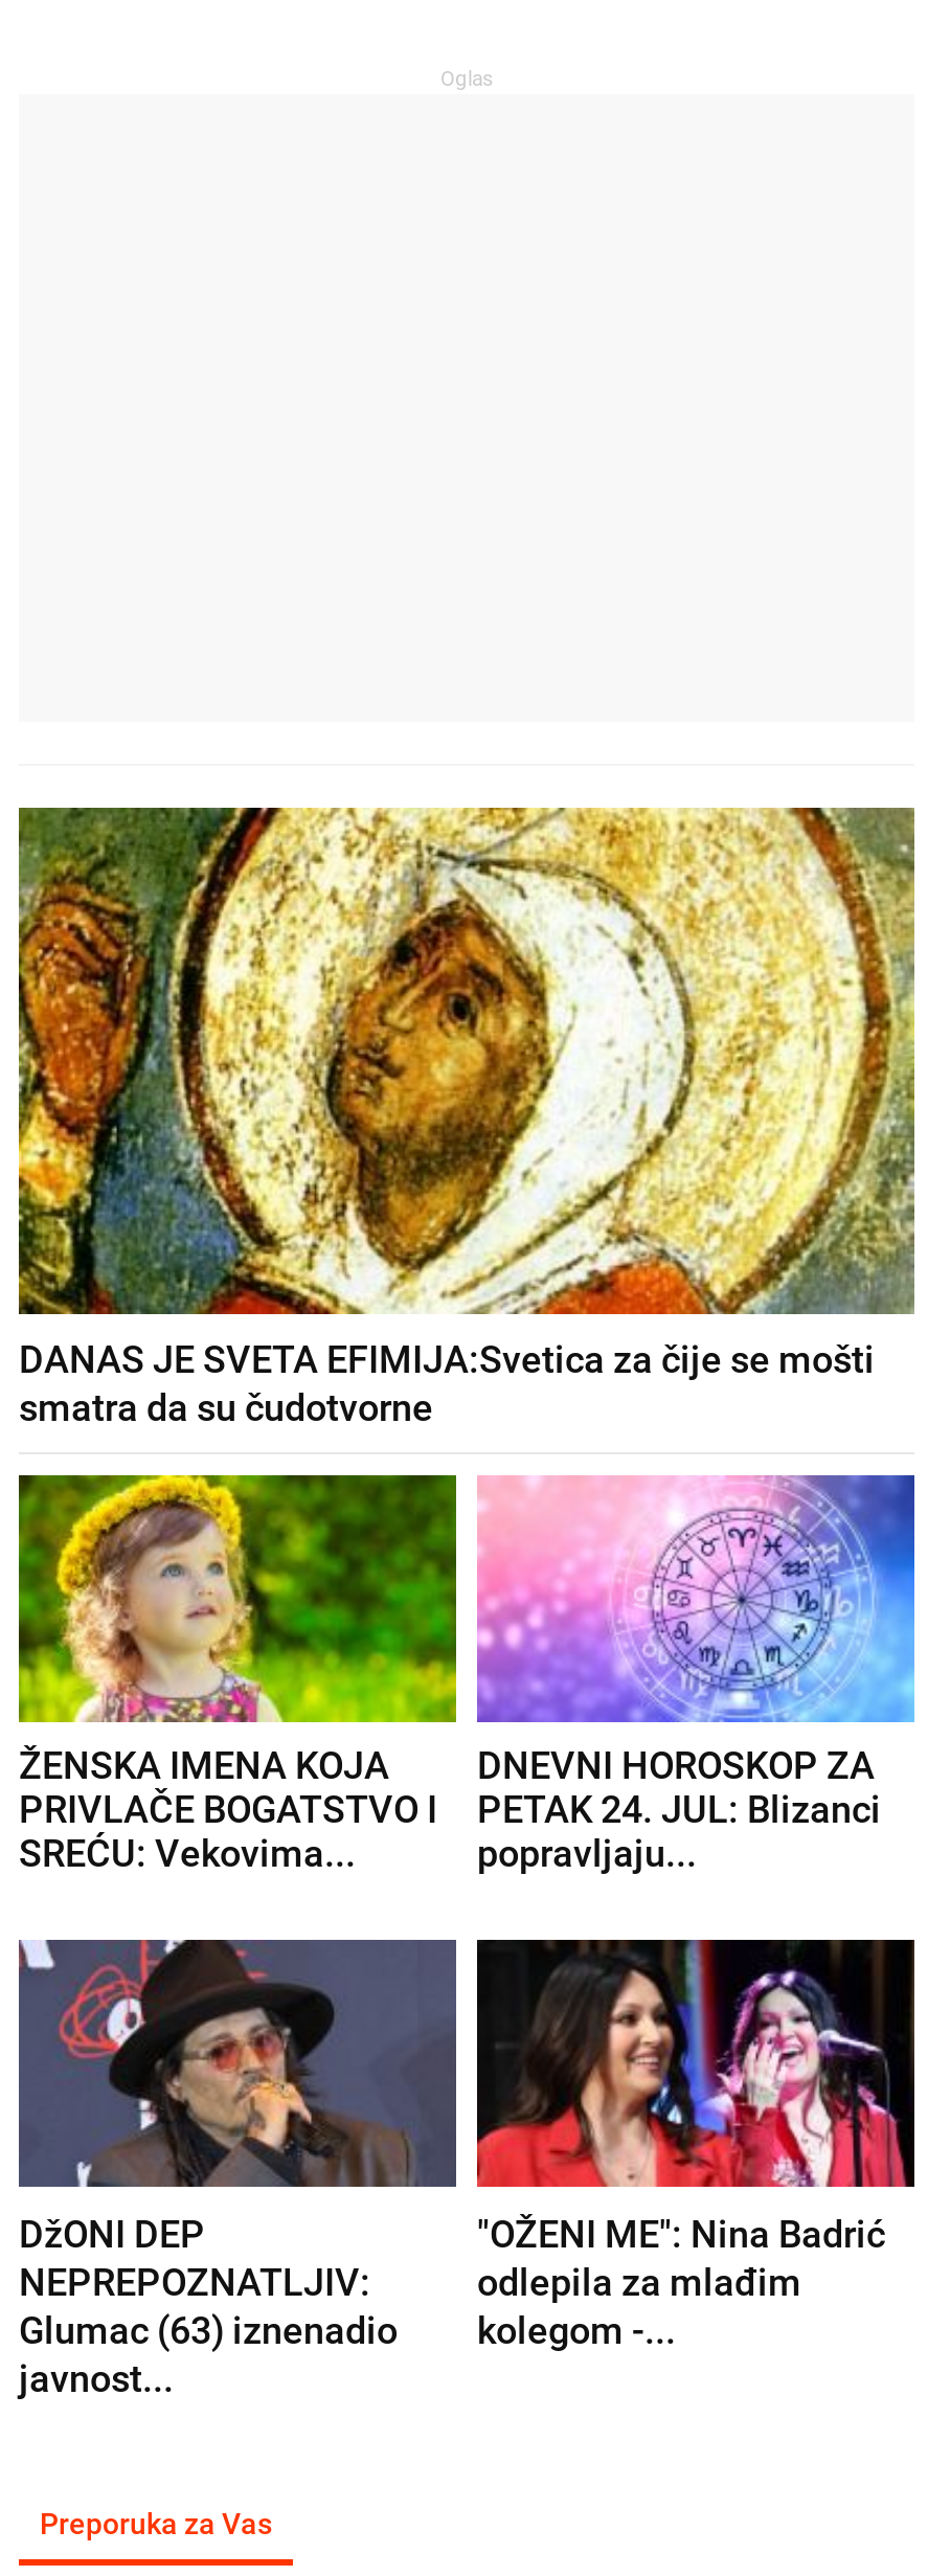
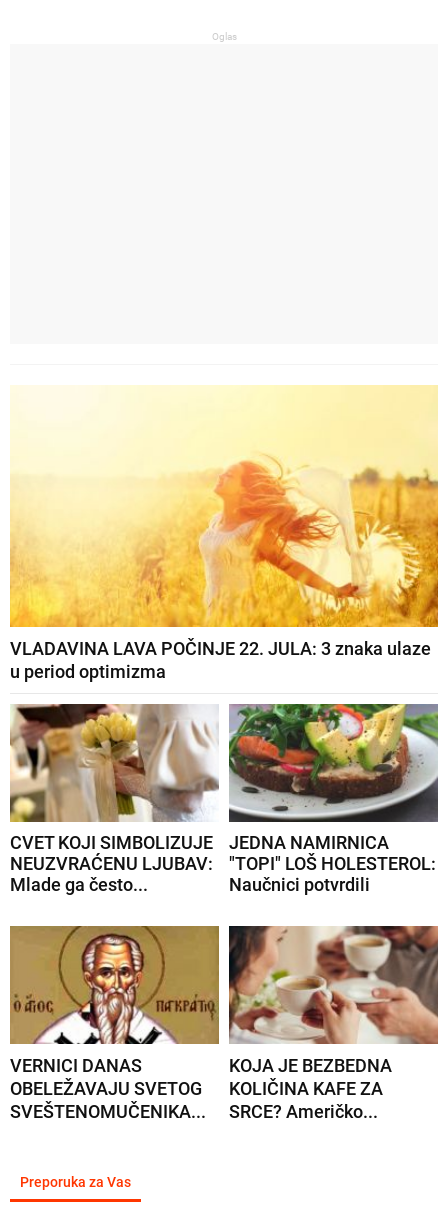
[17,806,916,1430] [image] | DANAS JE SVETA EFIMIJA:Svetica za čije se mošti | smatra da su čudotvorne -> [9,385,439,682] [image] | VLADAVINA LAVA POČINJE 22. JULA: 3 znaka ulaze | u period optimizma
[17,1473,458,1875] [image] | ŽENSKA IMENA KOJA | PRIVLAČE BOGATSTVO I | SREĆU: Vekovima... -> [9,703,220,895] [image] | CVET KOJI SIMBOLIZUJE | NEUZVRAĆENU LJUBAV: | Mlade ga često...
[475,1473,916,1875] [image] | DNEVNI HOROSKOP ZA | PETAK 24. JUL: Blizanci | popravljaju... -> [228,703,439,895] [image] | JEDNA NAMIRNICA | "TOPI" LOŠ HOLESTEROL: | Naučnici potvrdili
[17,1940,456,2401] [image] | DžONI DEP | NEPREPOZNATLJIV: | Glumac (63) iznenadio | javnost... -> [9,925,220,1122] [image] | VERNICI DANAS | OBELEŽAVAJU SVETOG | SVEŠTENOMUČENIKA...
[475,1938,916,2353] [image] | "OŽENI ME": Nina Badrić | odlepila za mlađim | kolegom -... -> [228,925,439,1122] [image] | KOJA JE BEZBEDNA | KOLIČINA KAFE ZA | SRCE? Američko...

